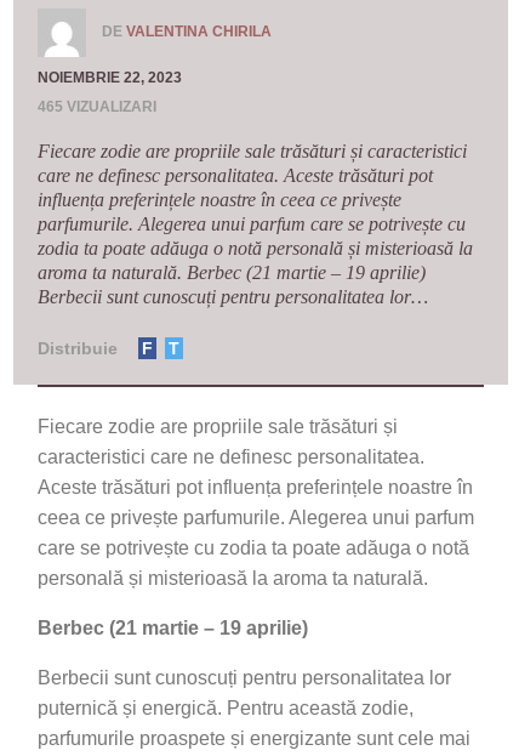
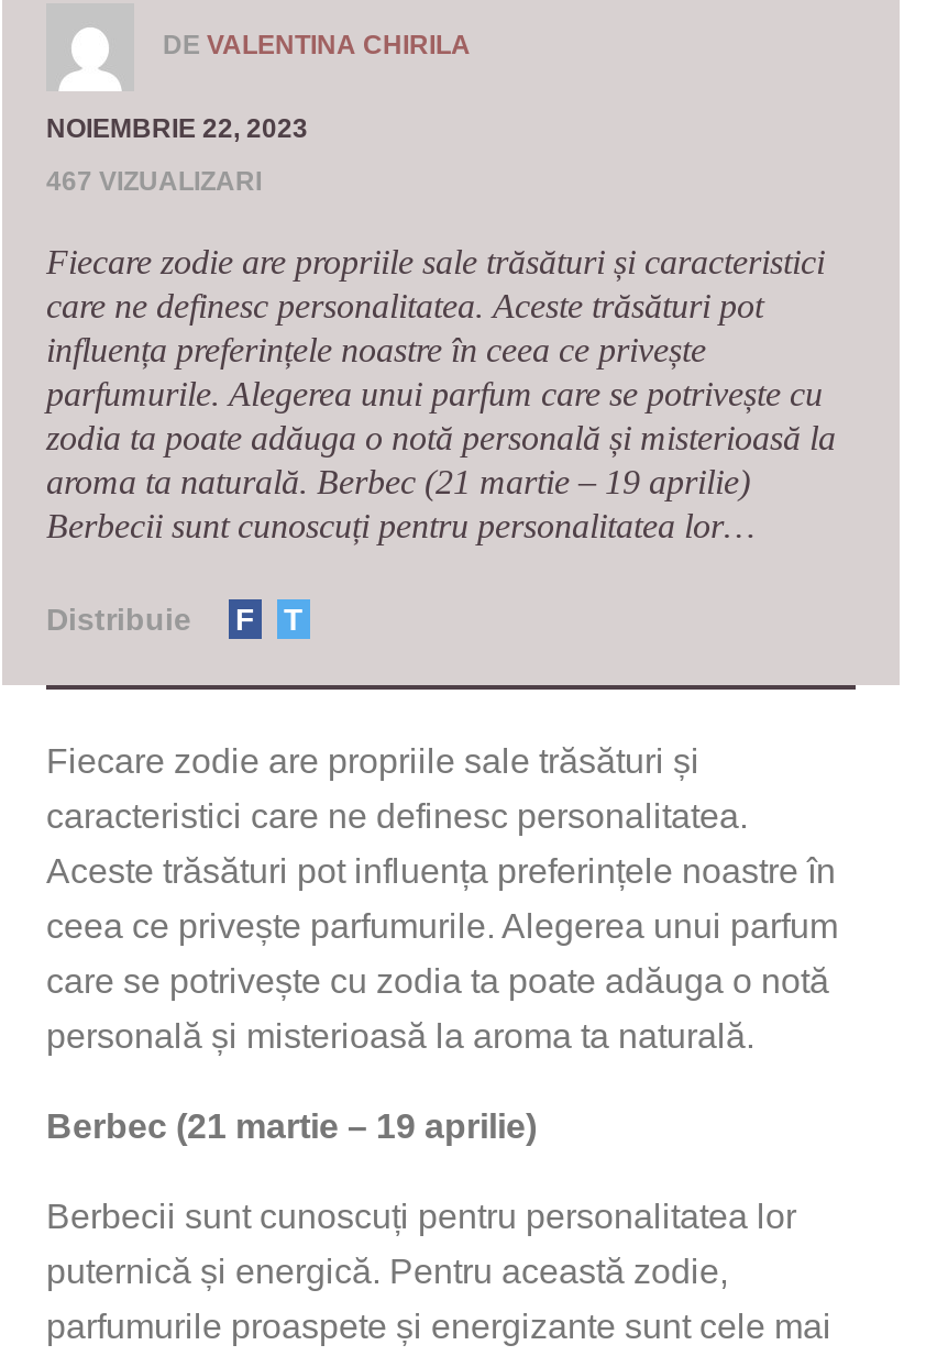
[38,99,156,116] 465 VIZUALIZARI -> [46,167,262,197] 467 VIZUALIZARI

